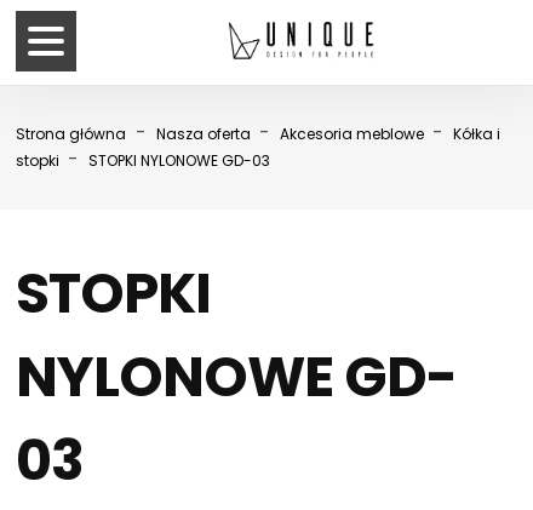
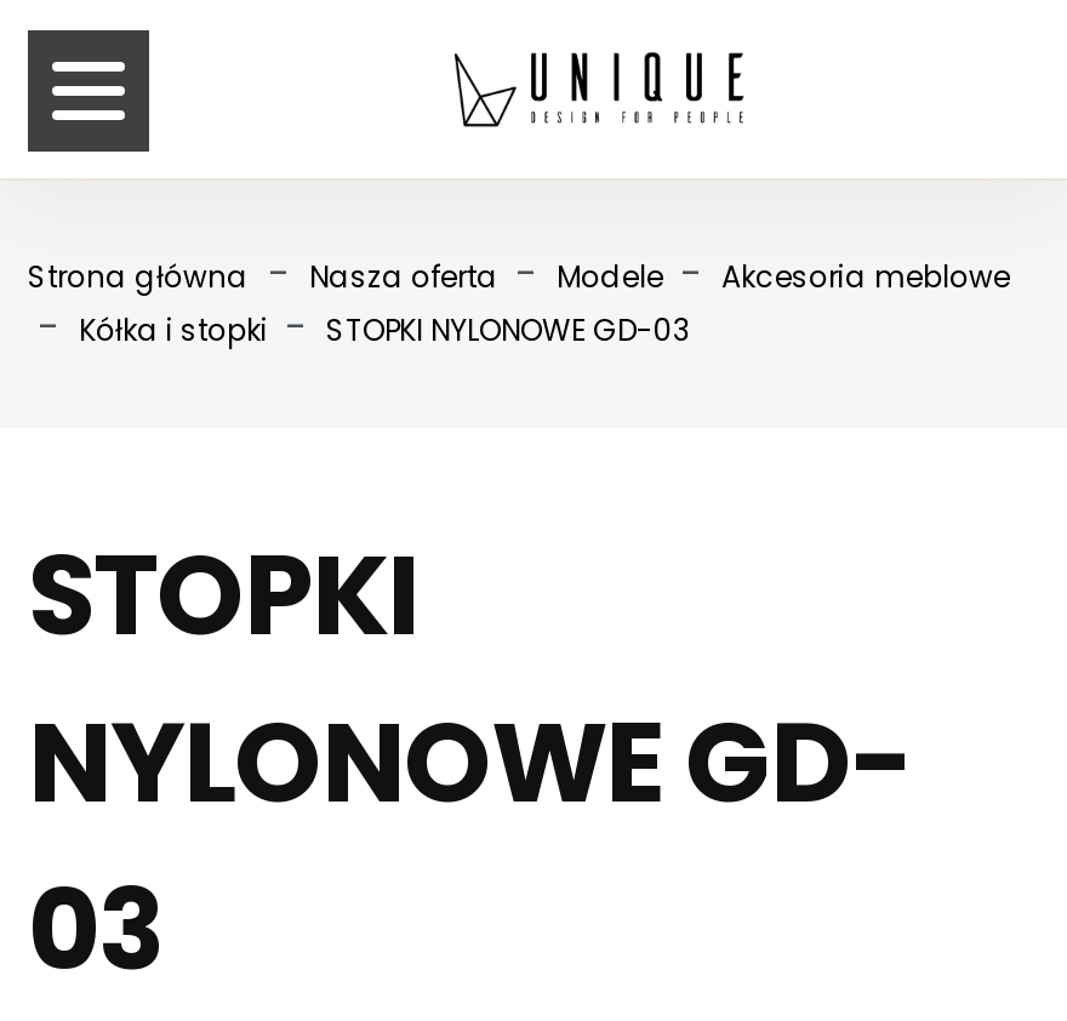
[16,119,500,173] Strona główna - Nasza oferta - Akcesoria meblowe - Kółka i | stopki - STOPKI NYLONOWE GD-03 -> [28,246,1010,355] Strona główna - Nasza oferta - Modele - Akcesoria meblowe | - Kółka i stopki - STOPKI NYLONOWE GD-03

